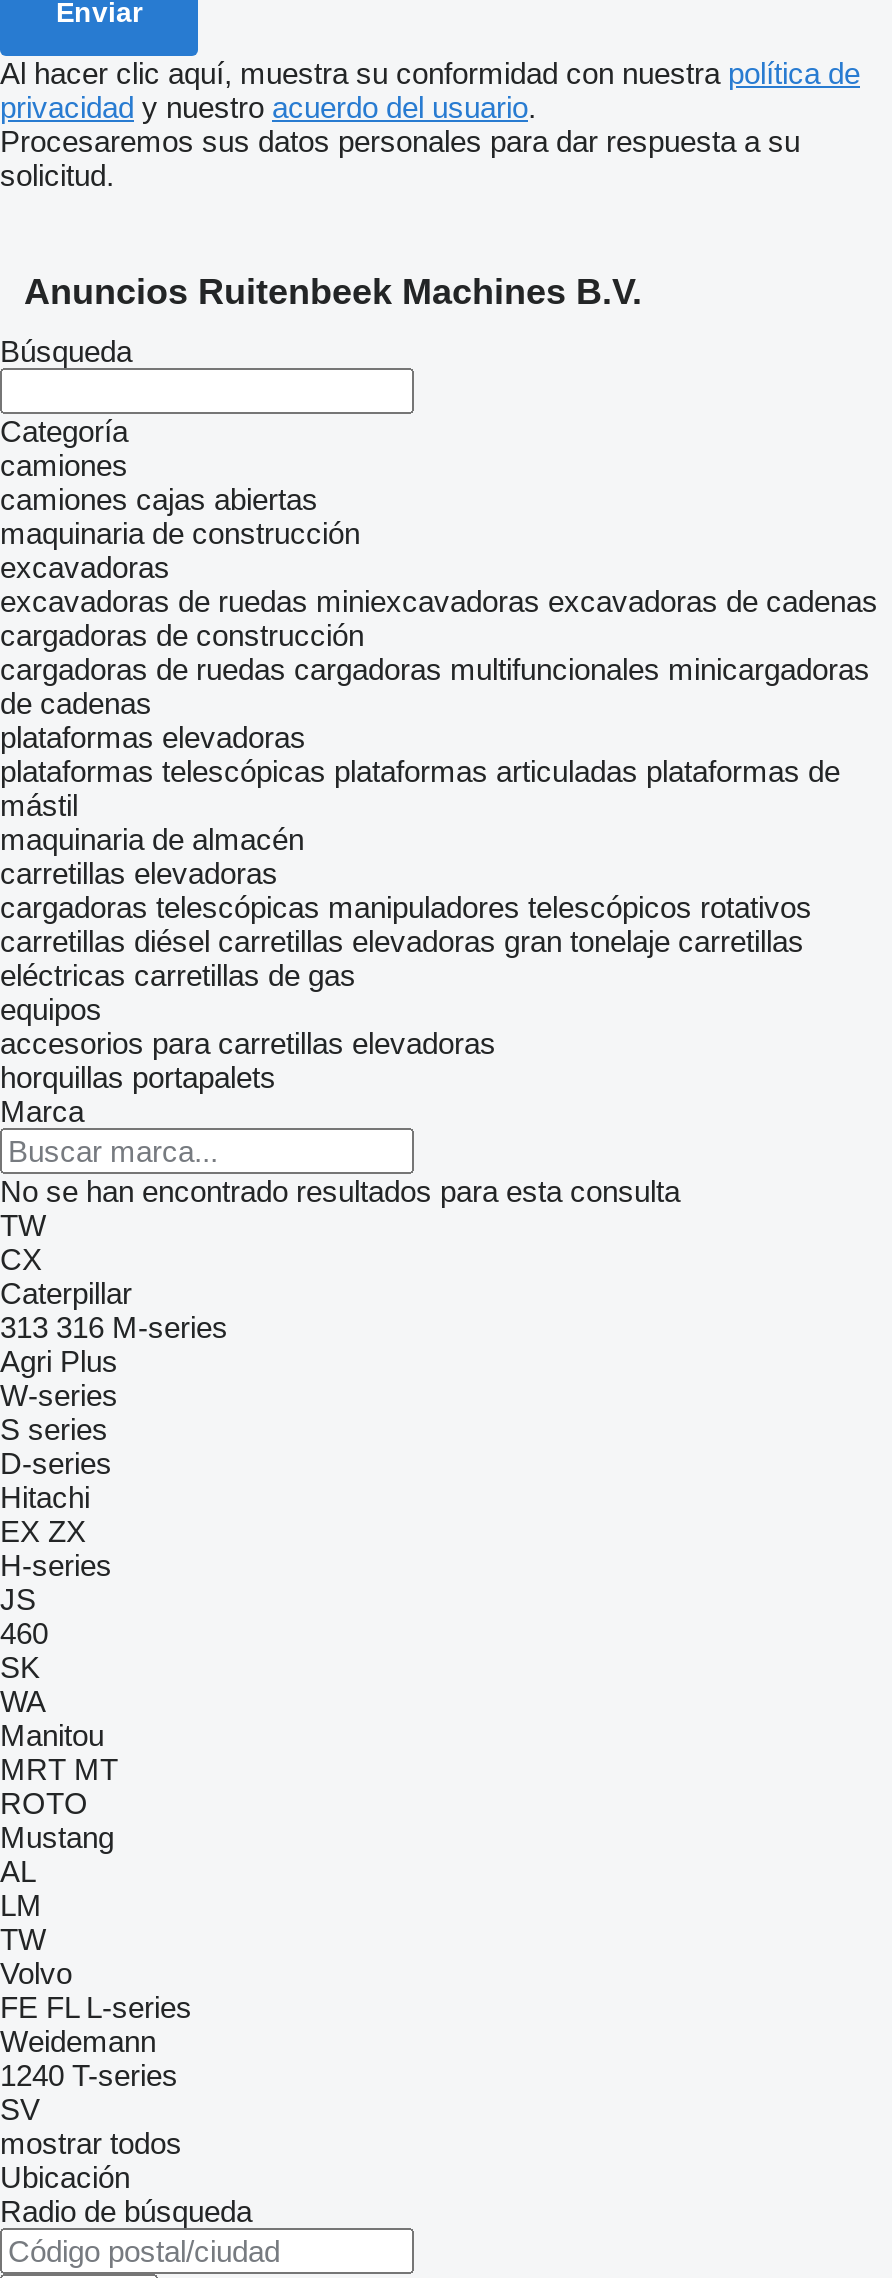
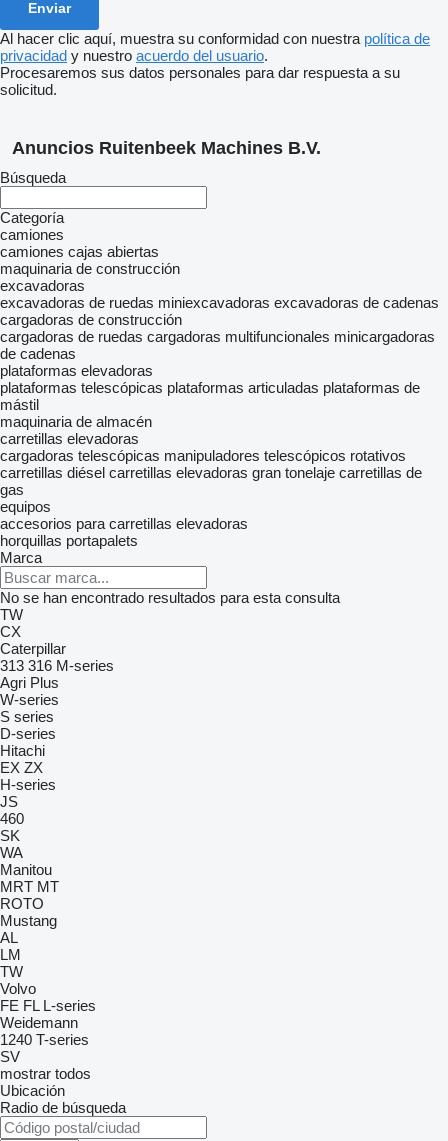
[0,924,804,992] carretillas diésel carretillas elevadoras gran tonelaje carretillas | eléctricas carretillas de gas -> [0,464,422,498] carretillas diésel carretillas elevadoras gran tonelaje carretillas de | gas

